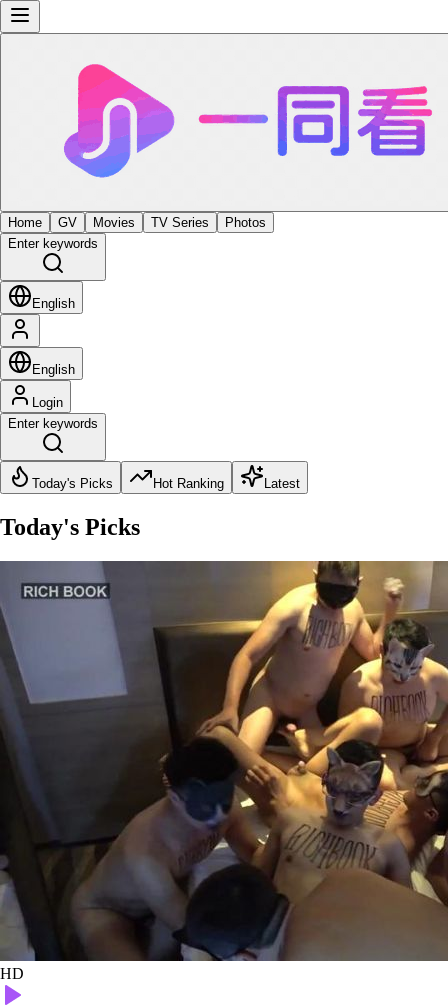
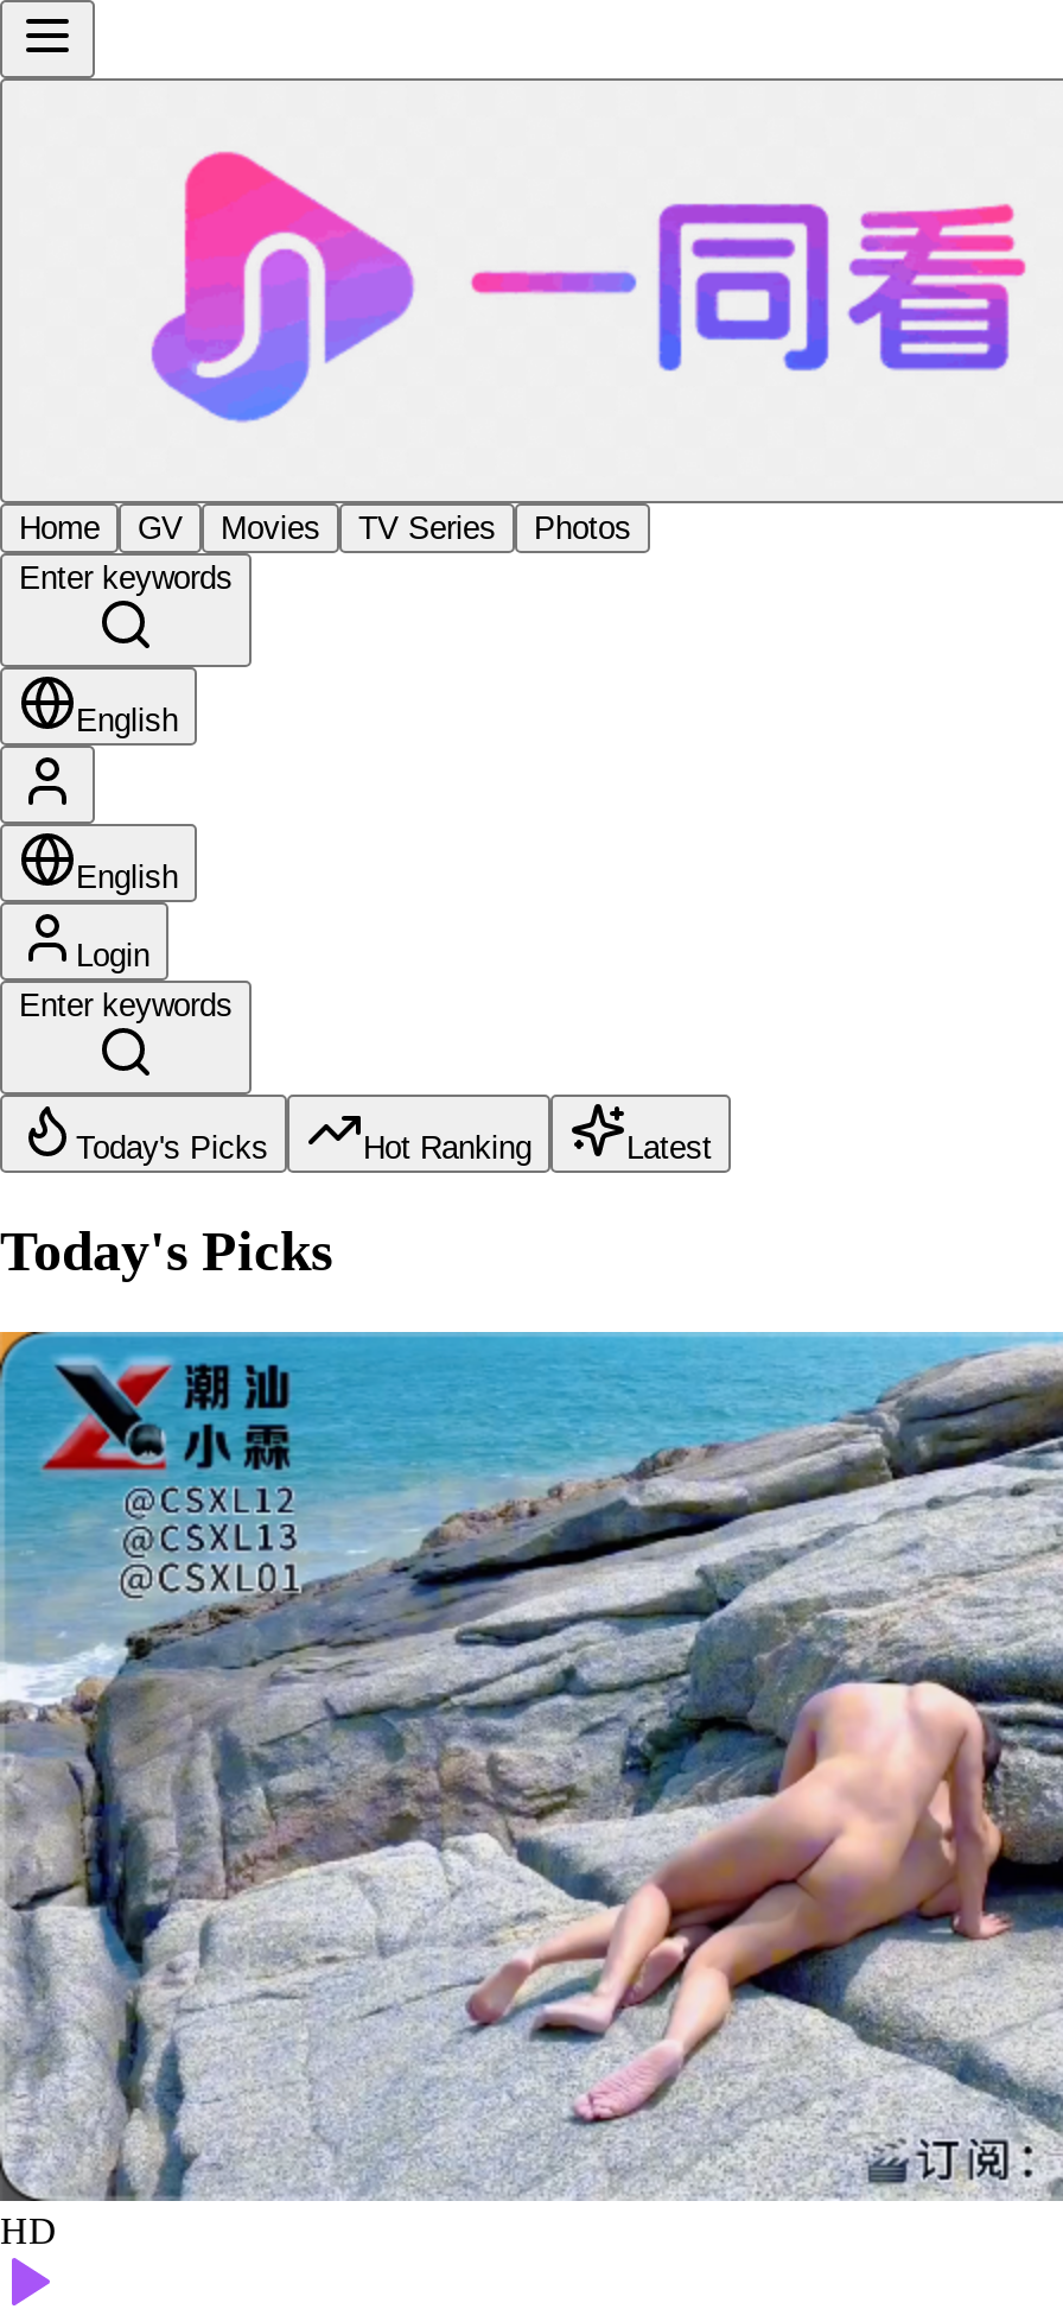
[3,560,445,962] [image] -> [7,1330,1056,2203] [image]

